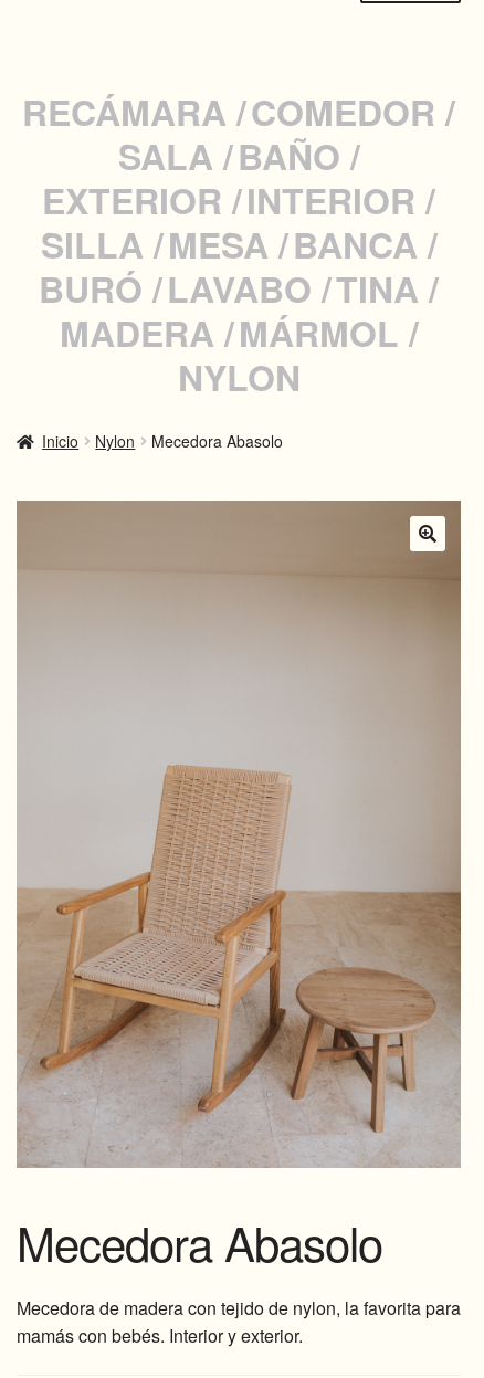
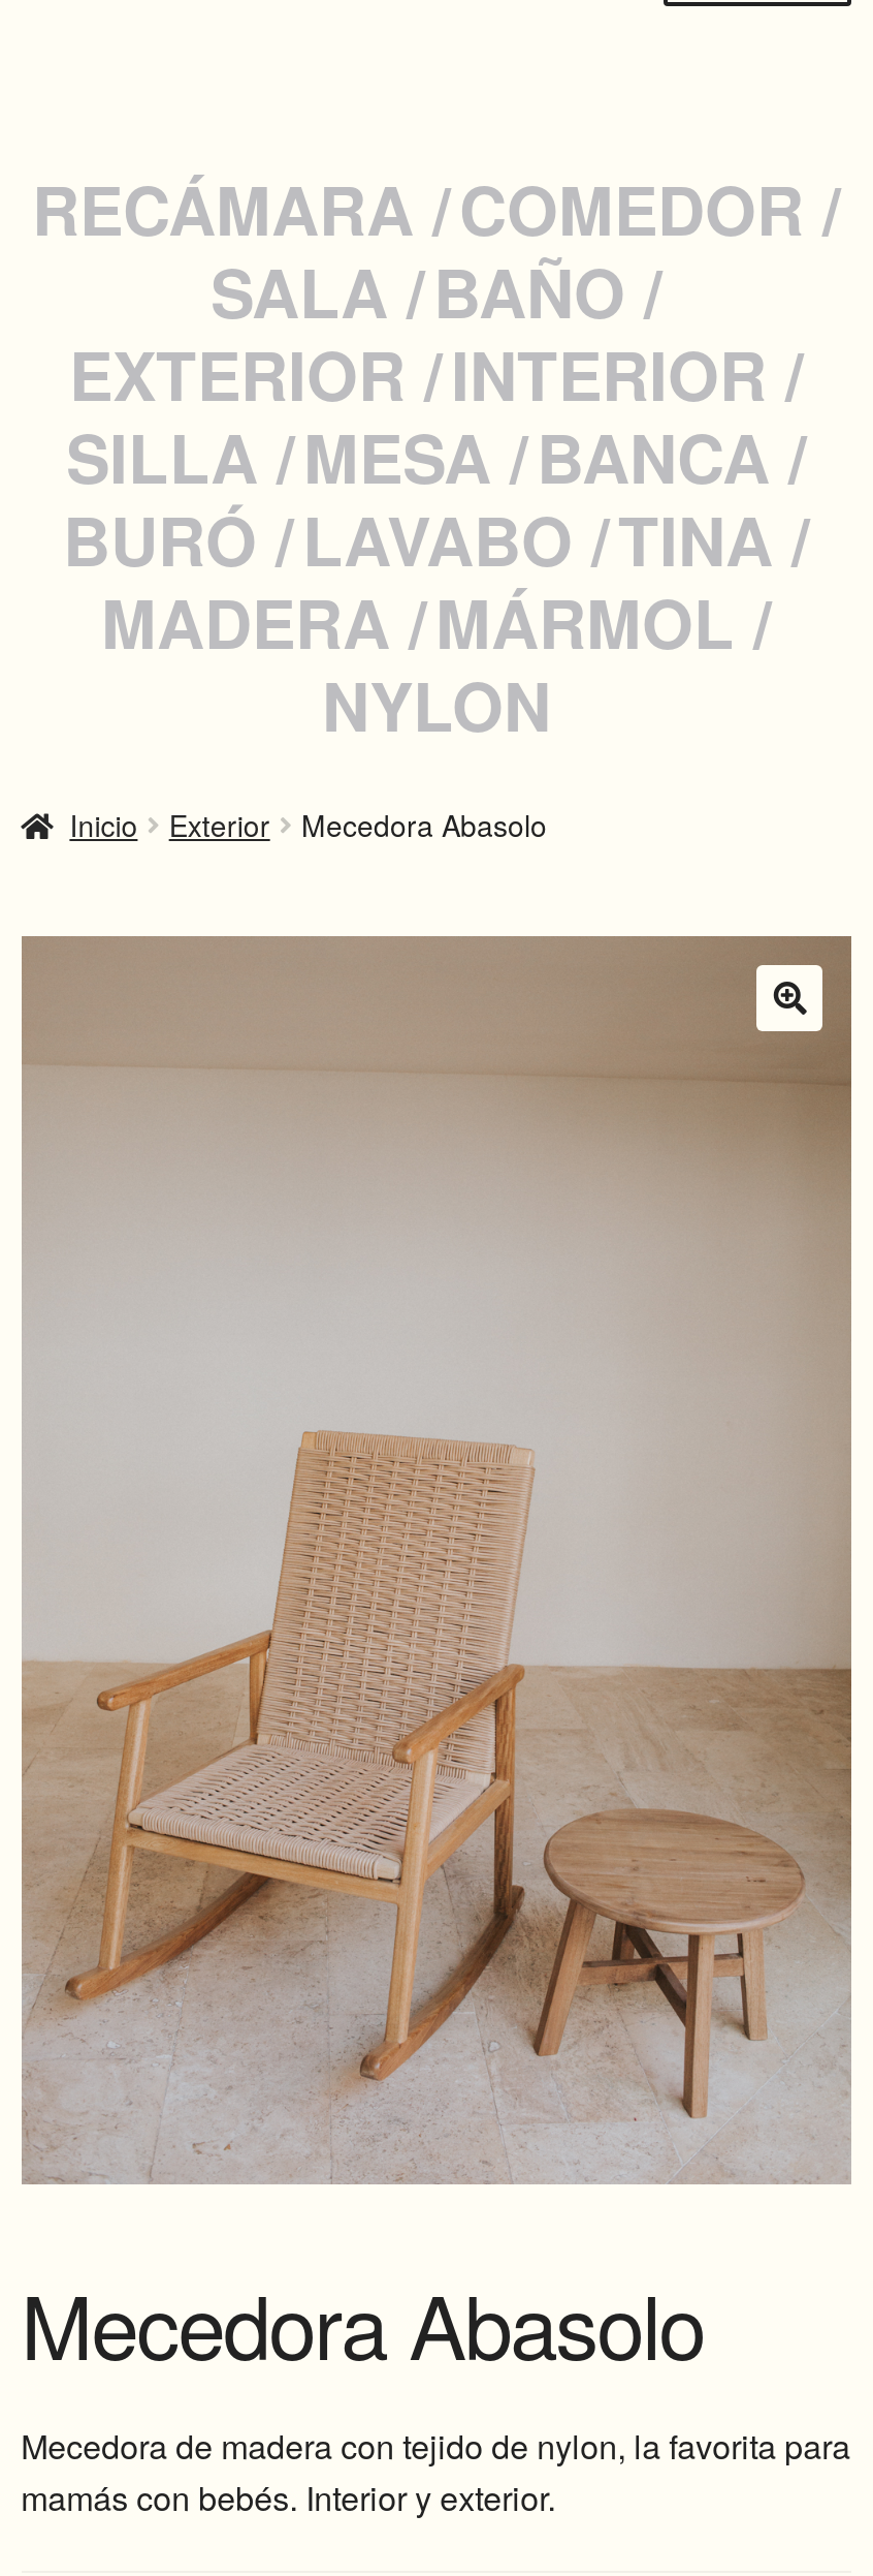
[95,430,135,452] Nylon -> [169,804,270,845] Exterior

